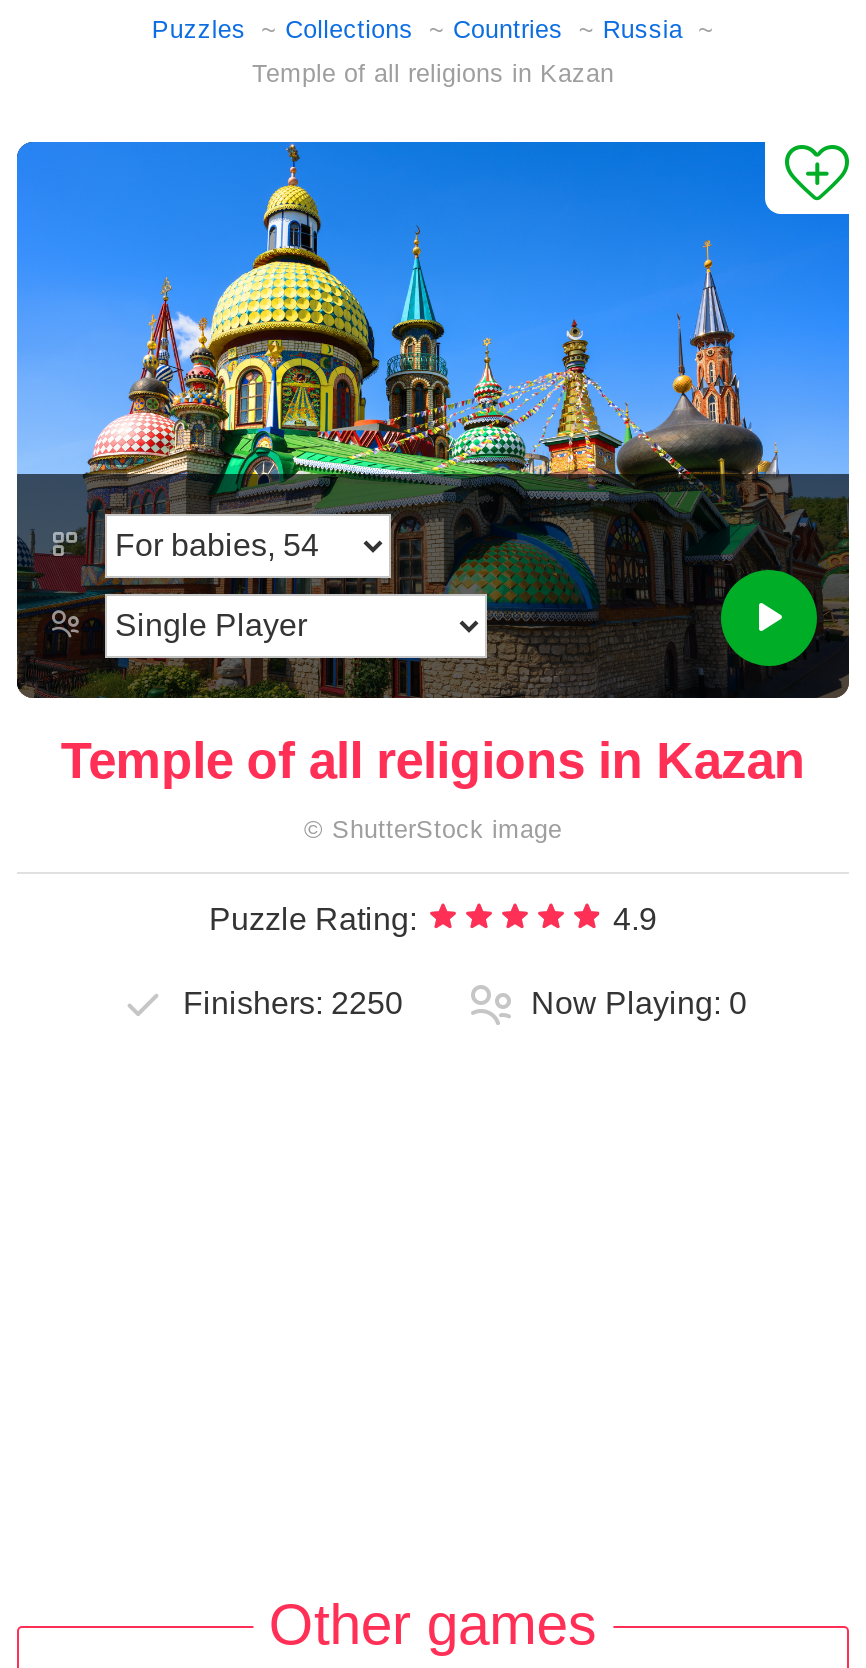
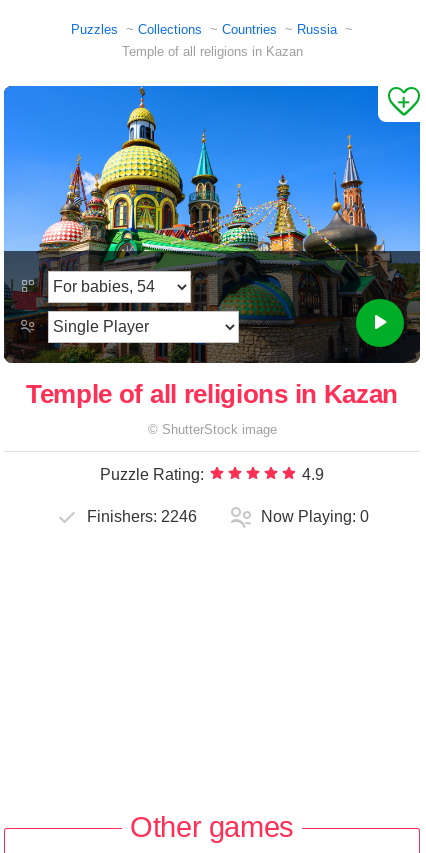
[183,987,403,1021] Finishers: 2250 -> [87,508,197,525] Finishers: 2246

